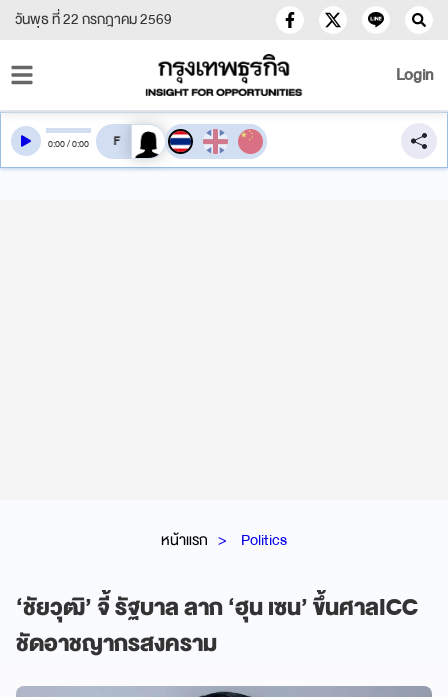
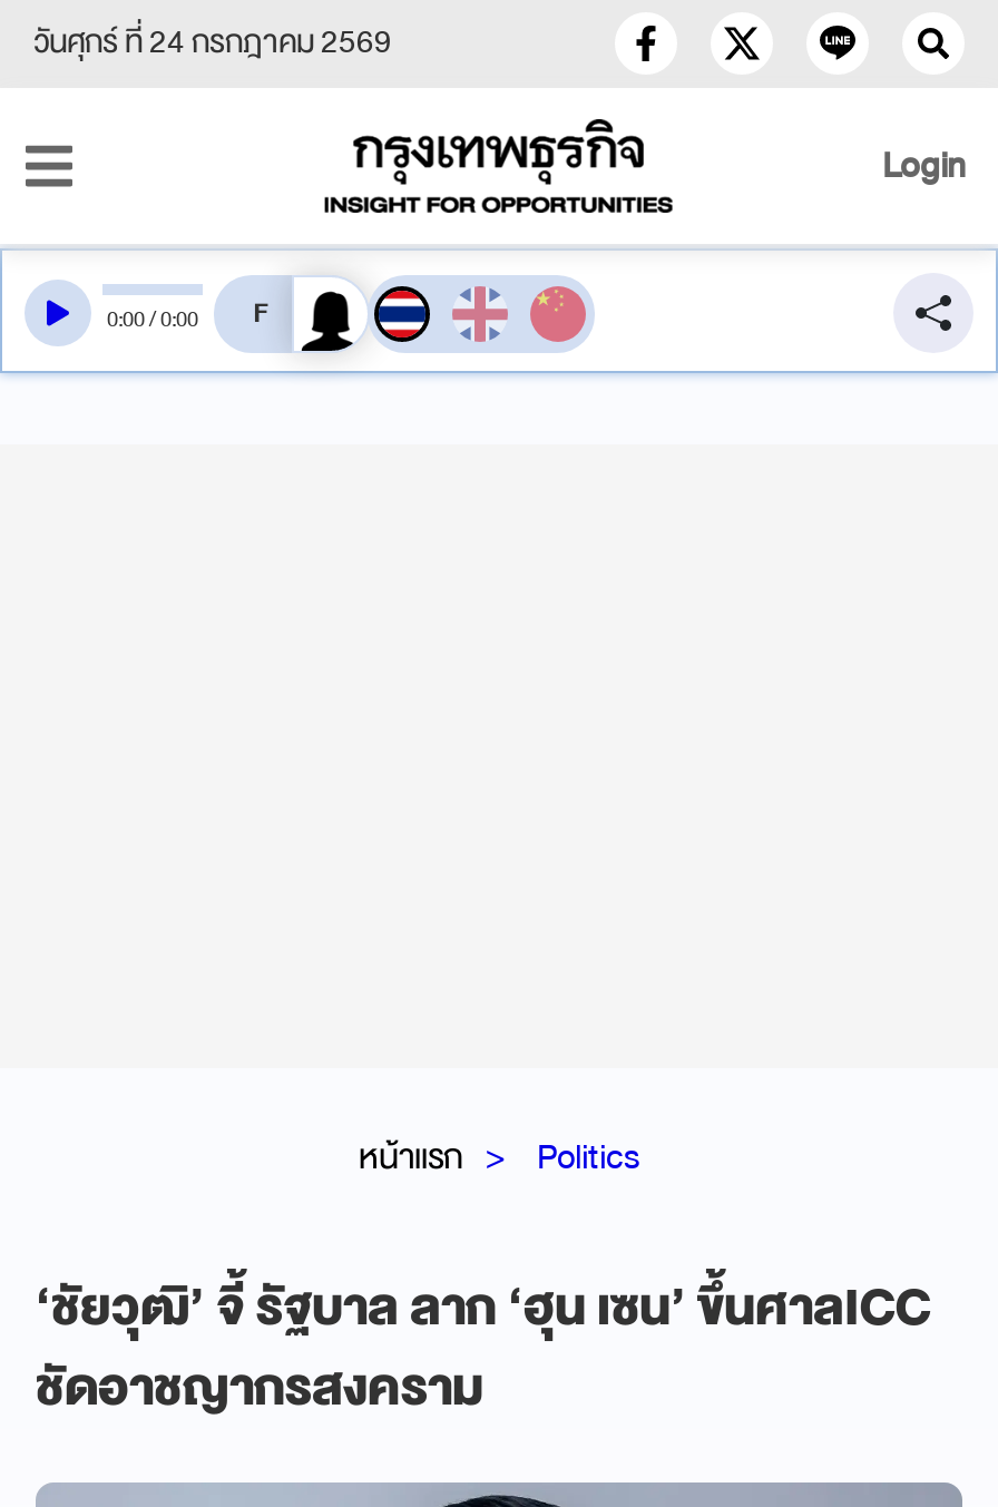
[15,7,172,32] วันพุธ ที่ 22 กรกฎาคม 2569 -> [33,14,392,70] วันศุกร์ ที่ 24 กรกฎาคม 2569

